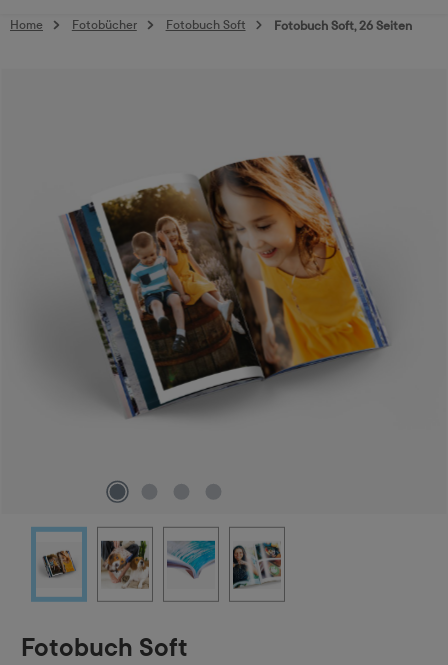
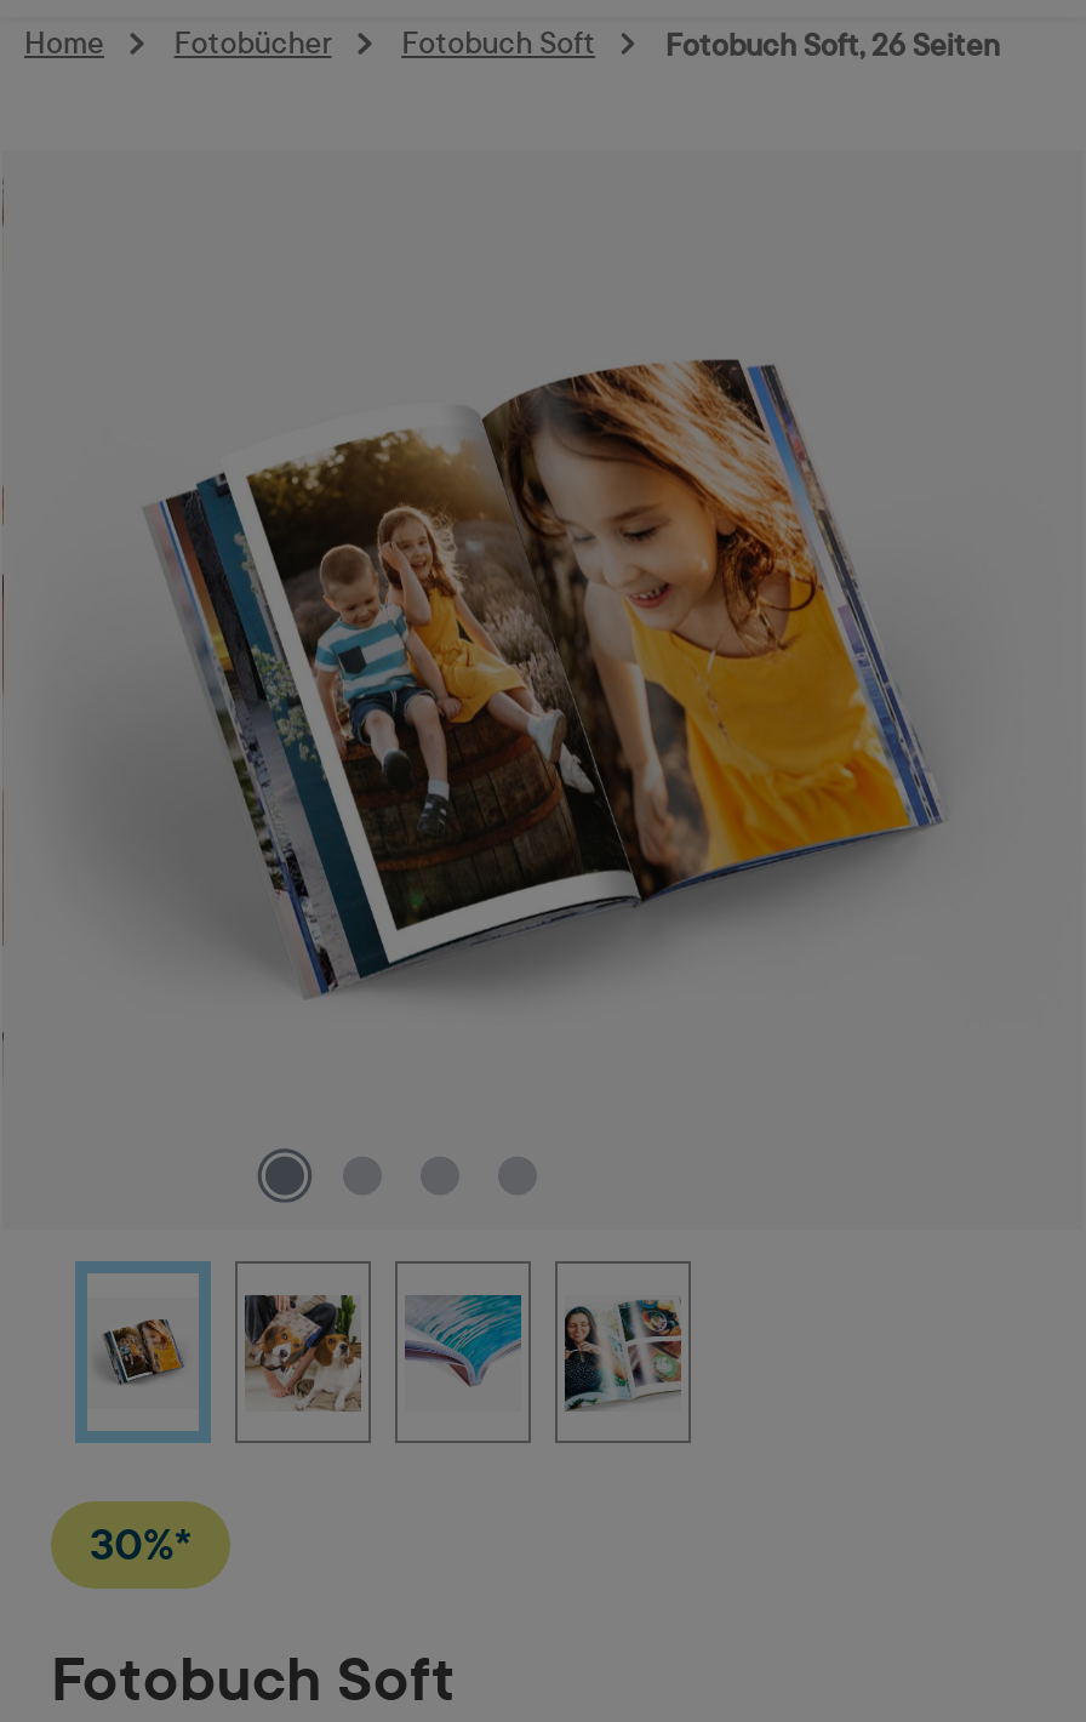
none -> [90,1521,192,1569] 30%*

